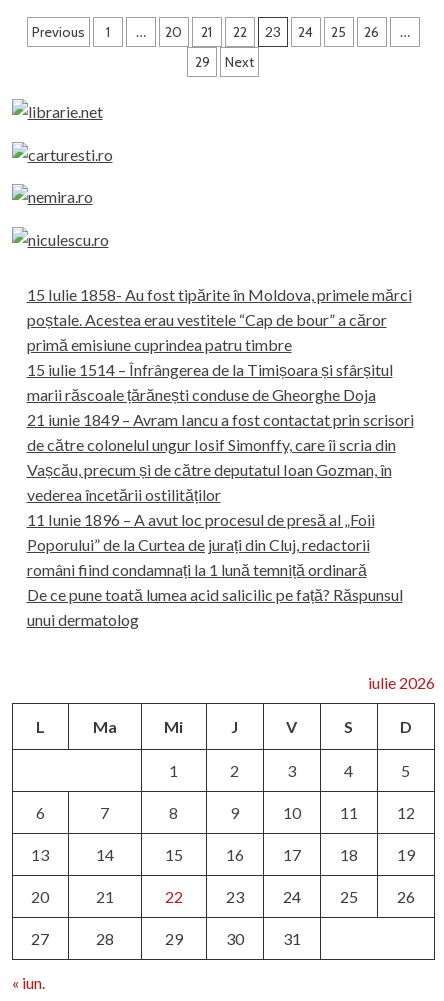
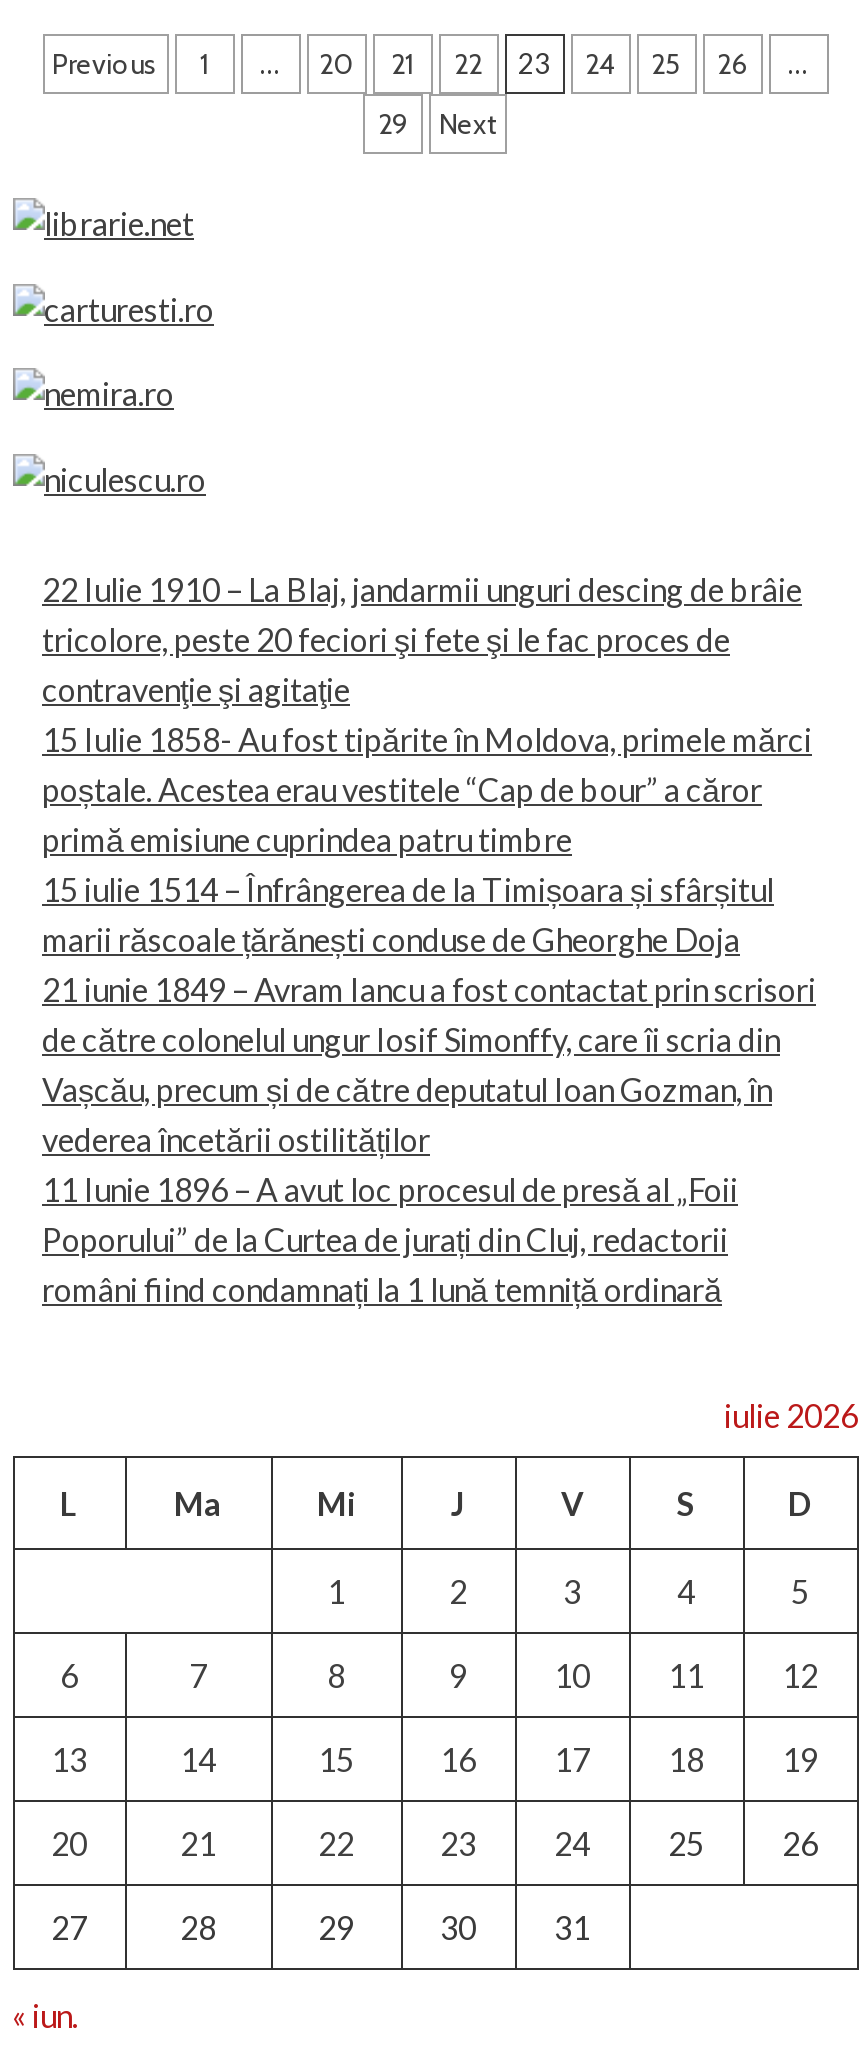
none -> [42,570,802,708] 22 Iulie 1910 – La Blaj, jandarmii unguri descing de brâie | tricolore, peste 20 feciori şi fete şi le fac proces de | contravenţie şi agitaţie
moved [26,285,413,579] -> [42,720,816,1308]: 15 Iulie 1858- Au fost tipărite în Moldova, primele mărci | poștale. Acestea erau vestitele “Cap de bour” a căror | primă emisiune cuprindea patru timbre | ... | Poporului” de la Curtea de jurați din Cluj, redactorii | români fiind condamnați la 1 lună temniță ordinară
[26,585,402,629] De ce pune toată lumea acid salicilic pe față? Răspunsul | unui dermatolog -> none

